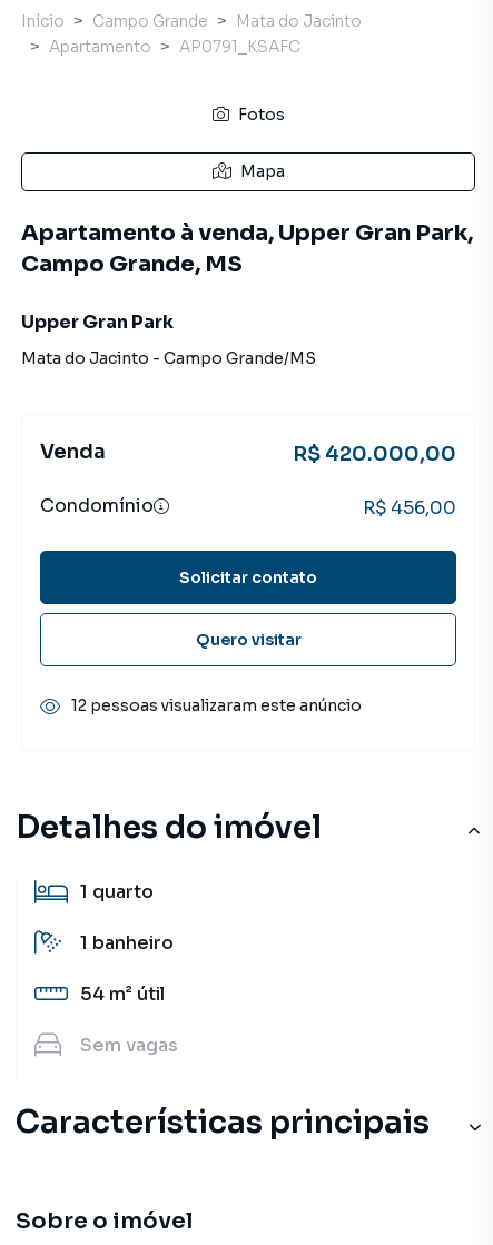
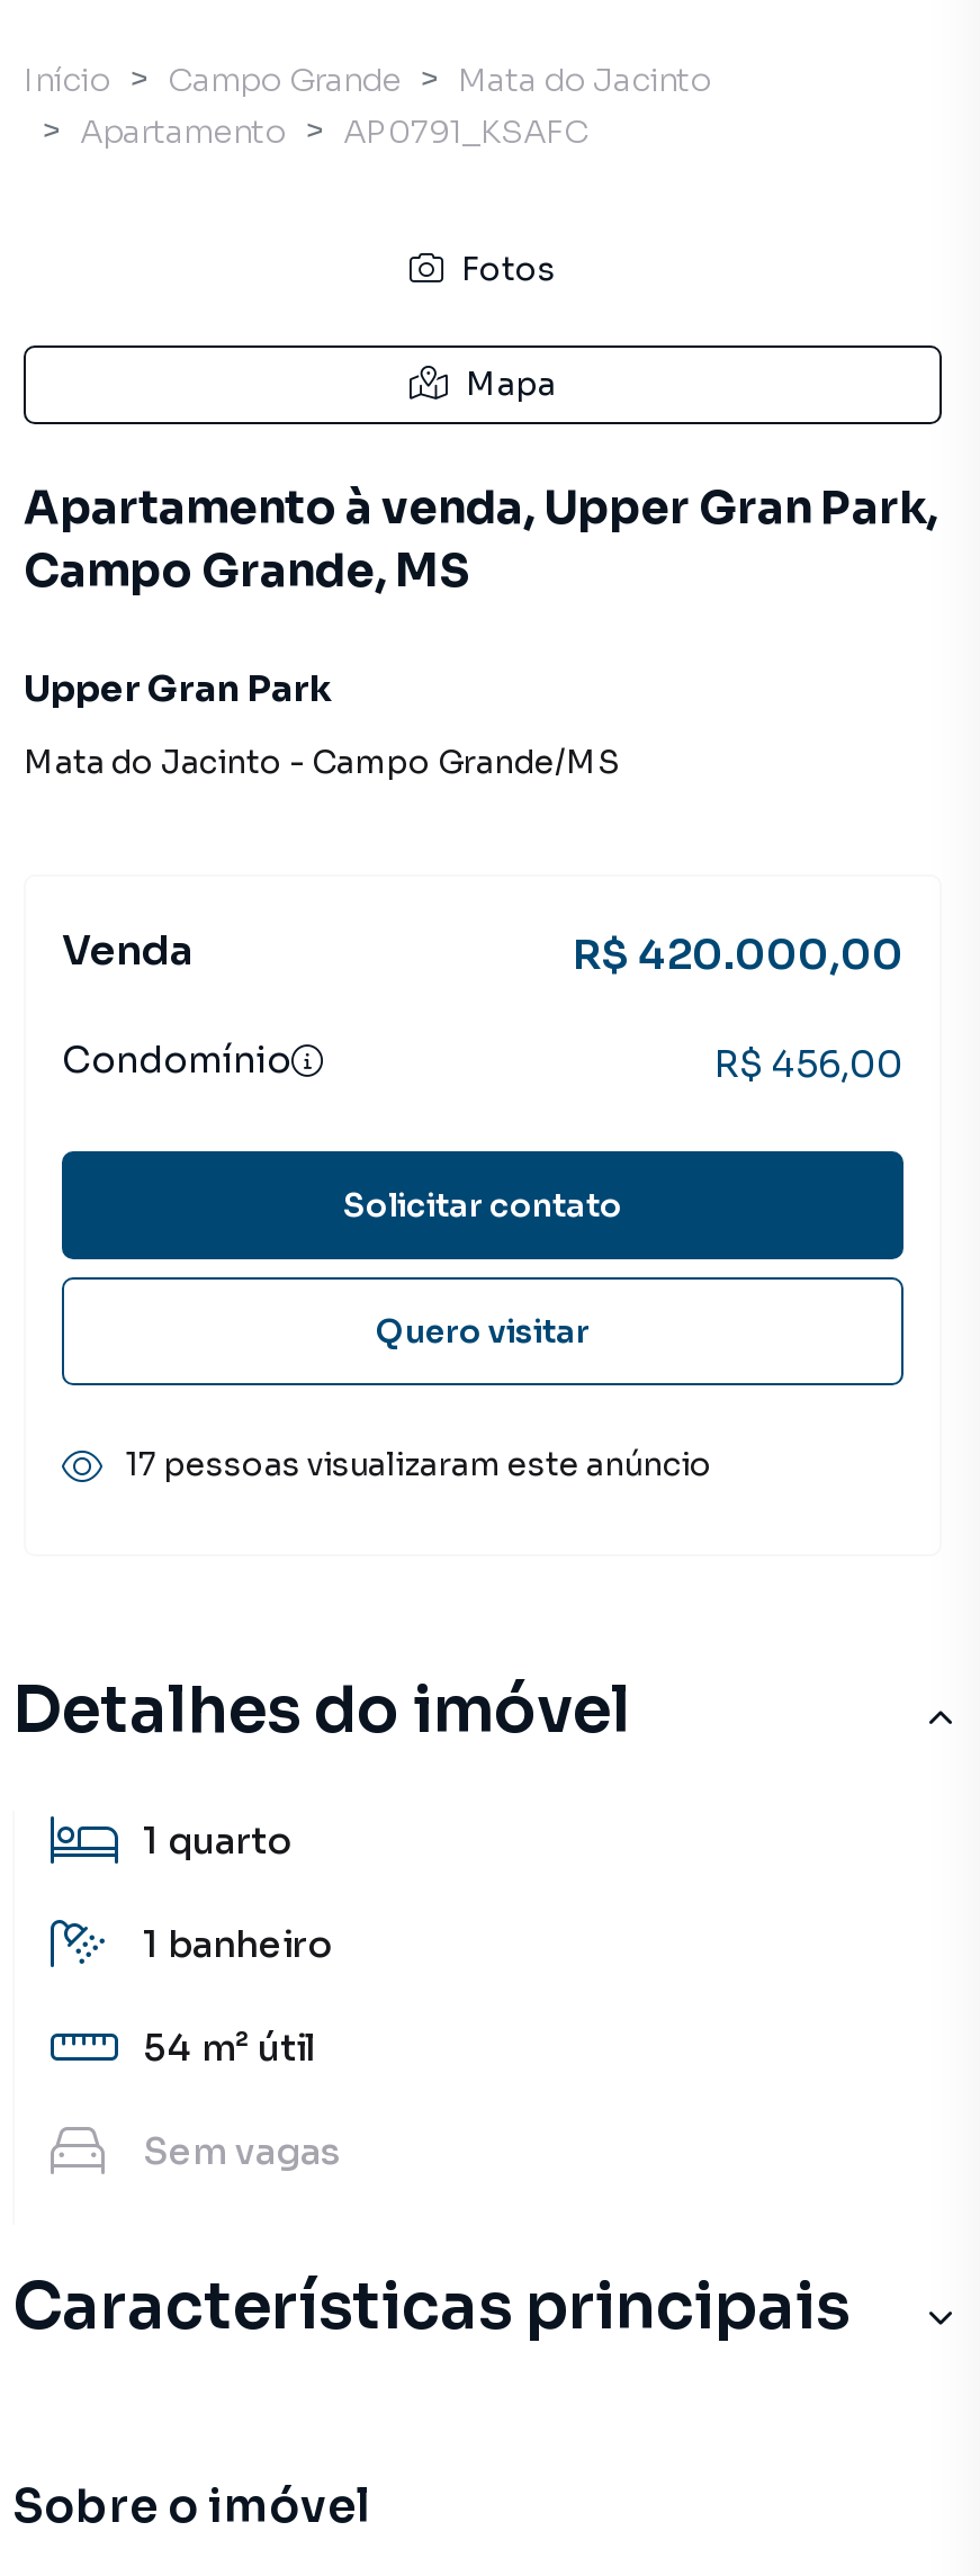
[71,695,362,715] 12 pessoas visualizaram este anúncio -> [125,1444,712,1484] 17 pessoas visualizaram este anúncio

